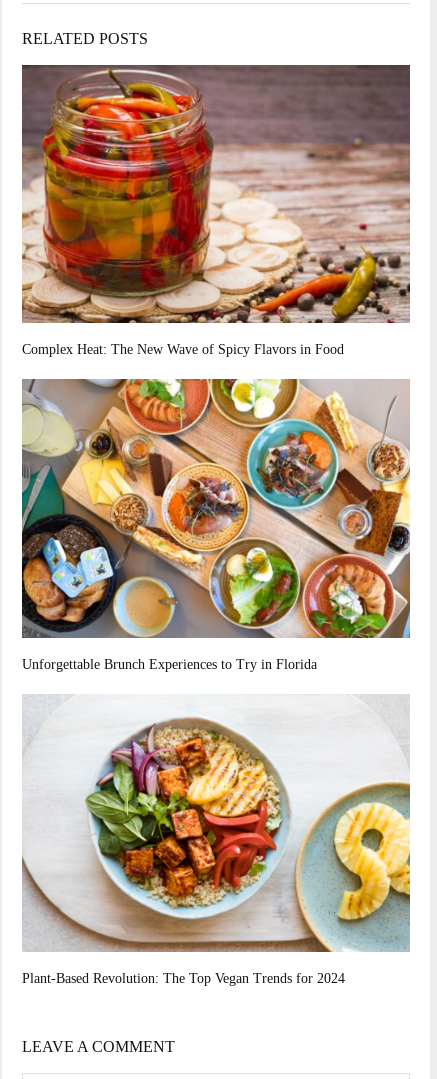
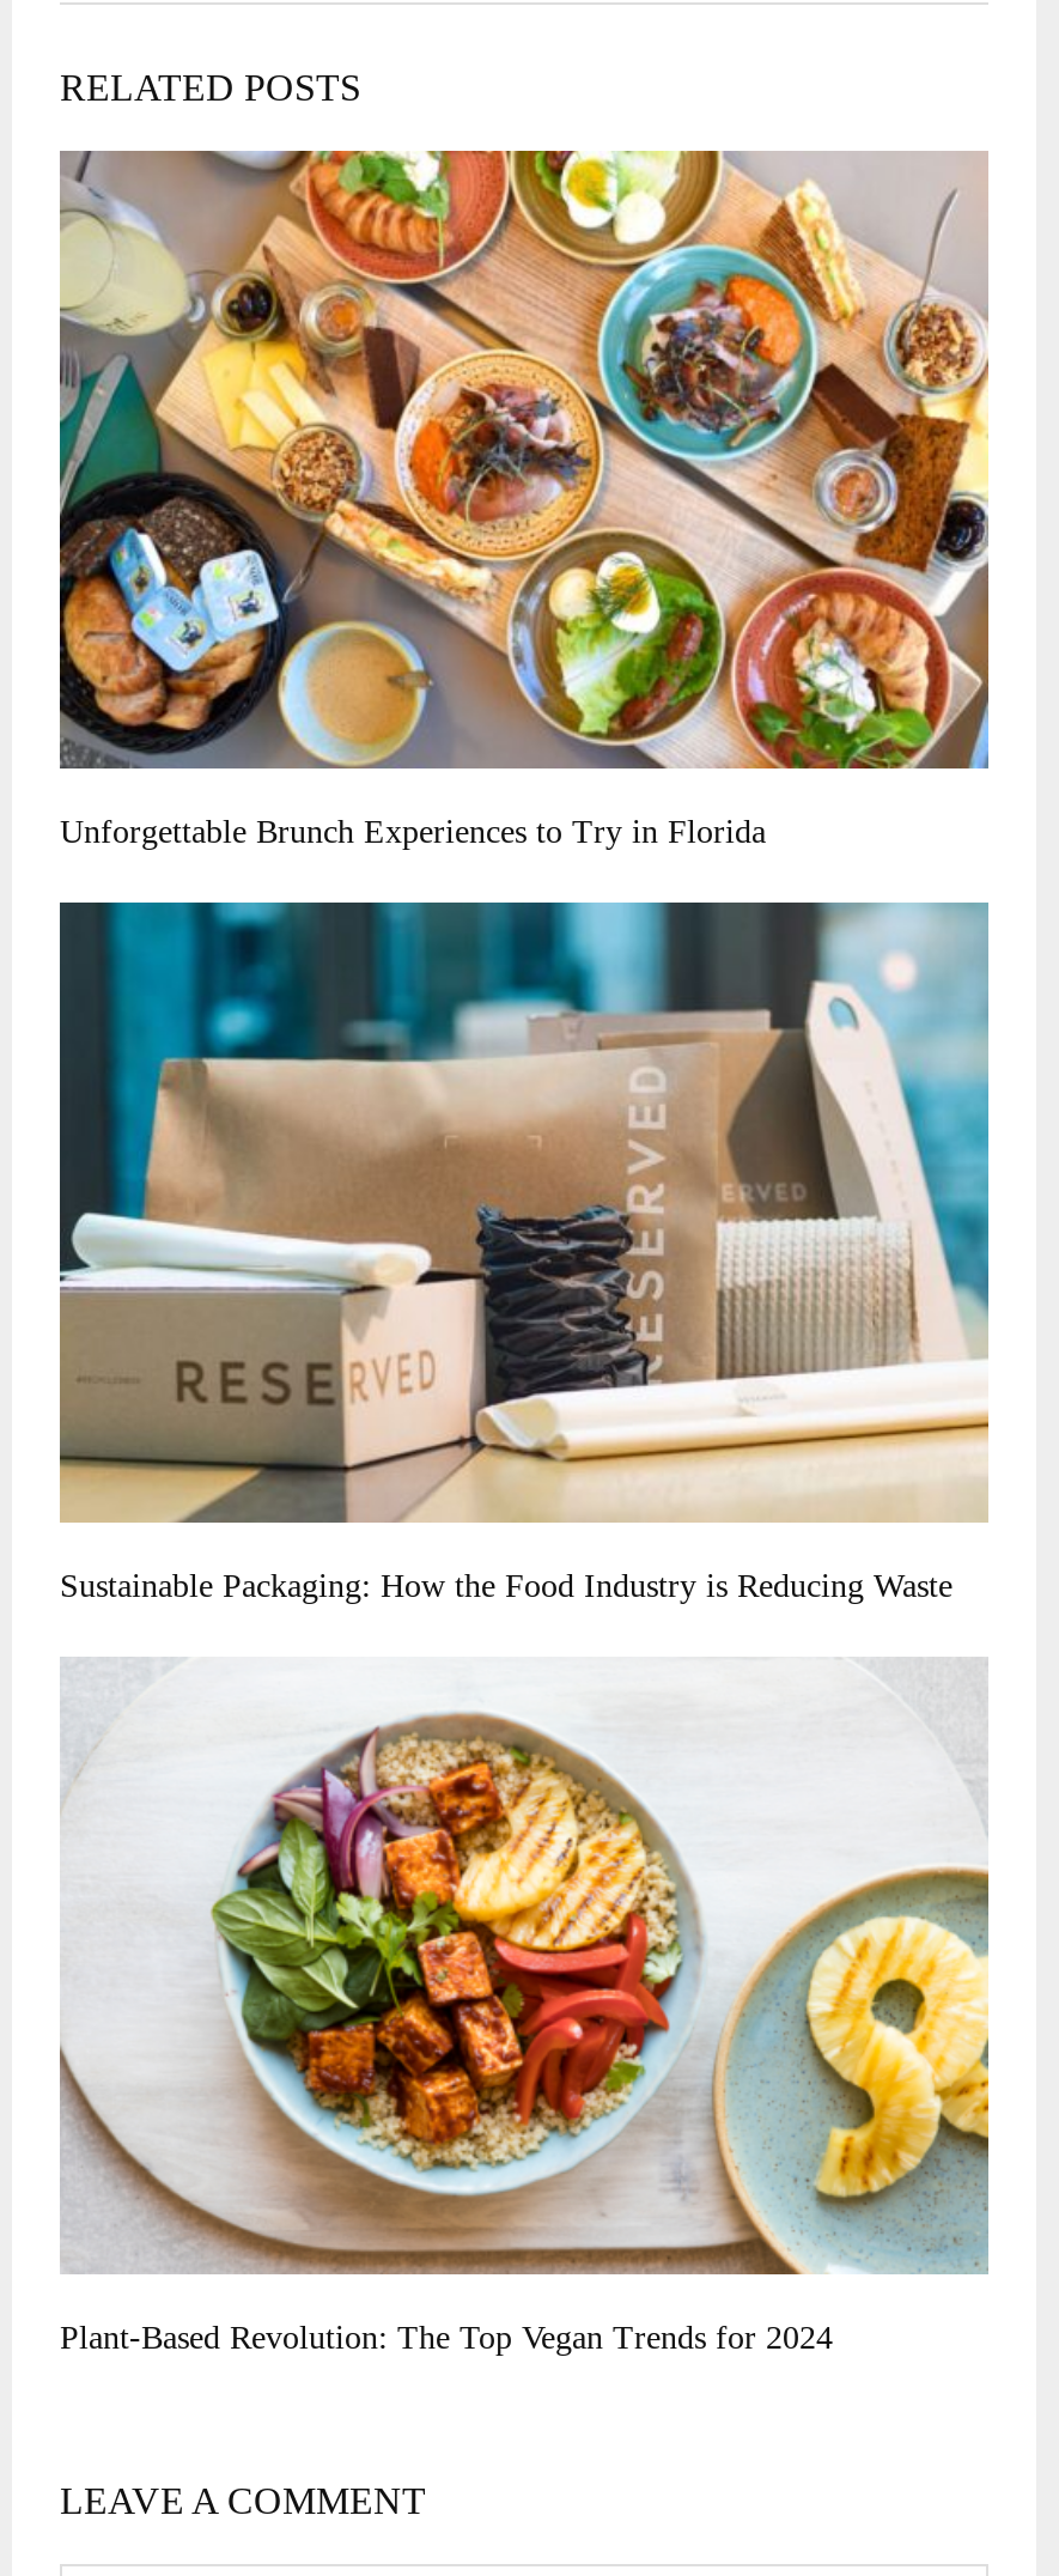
[21,64,411,357] [image] | Complex Heat: The New Wave of Spicy Flavors in Food -> none
moved [20,378,412,672] -> [55,146,993,850]: [image] | Unforgettable Brunch Experiences to Try in Florida
none -> [57,900,991,1604] [image] | Sustainable Packaging: How the Food Industry is Reducing Waste

